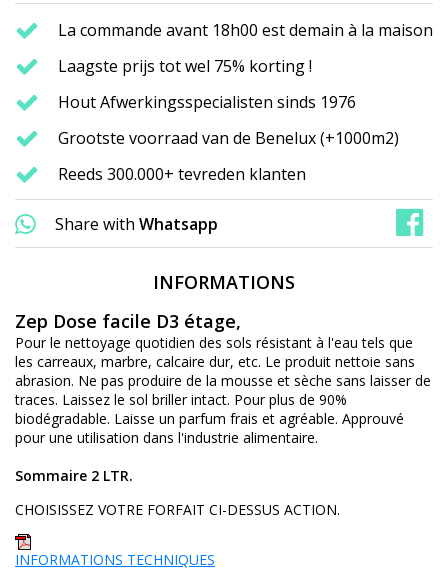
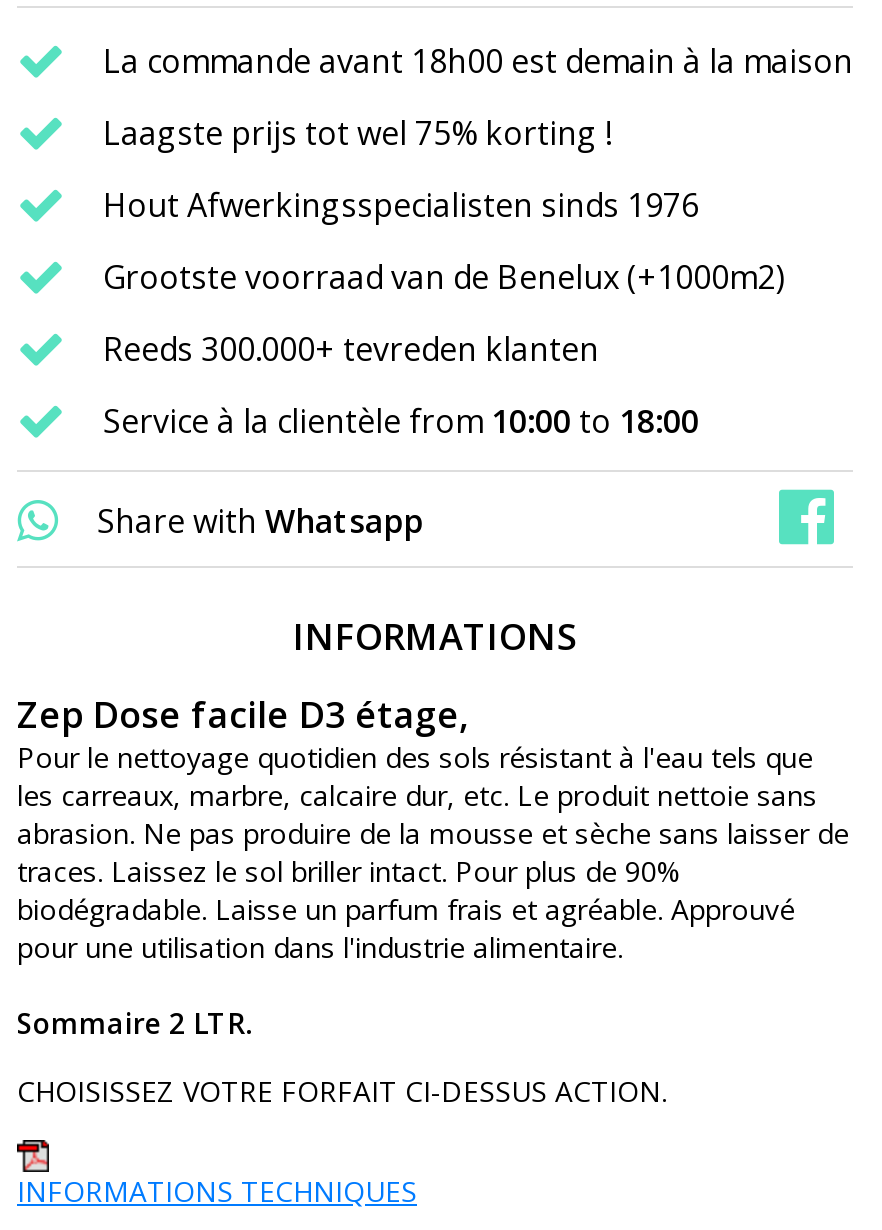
none -> [103,399,699,443] Service à la clientèle from 10:00 to 18:00

